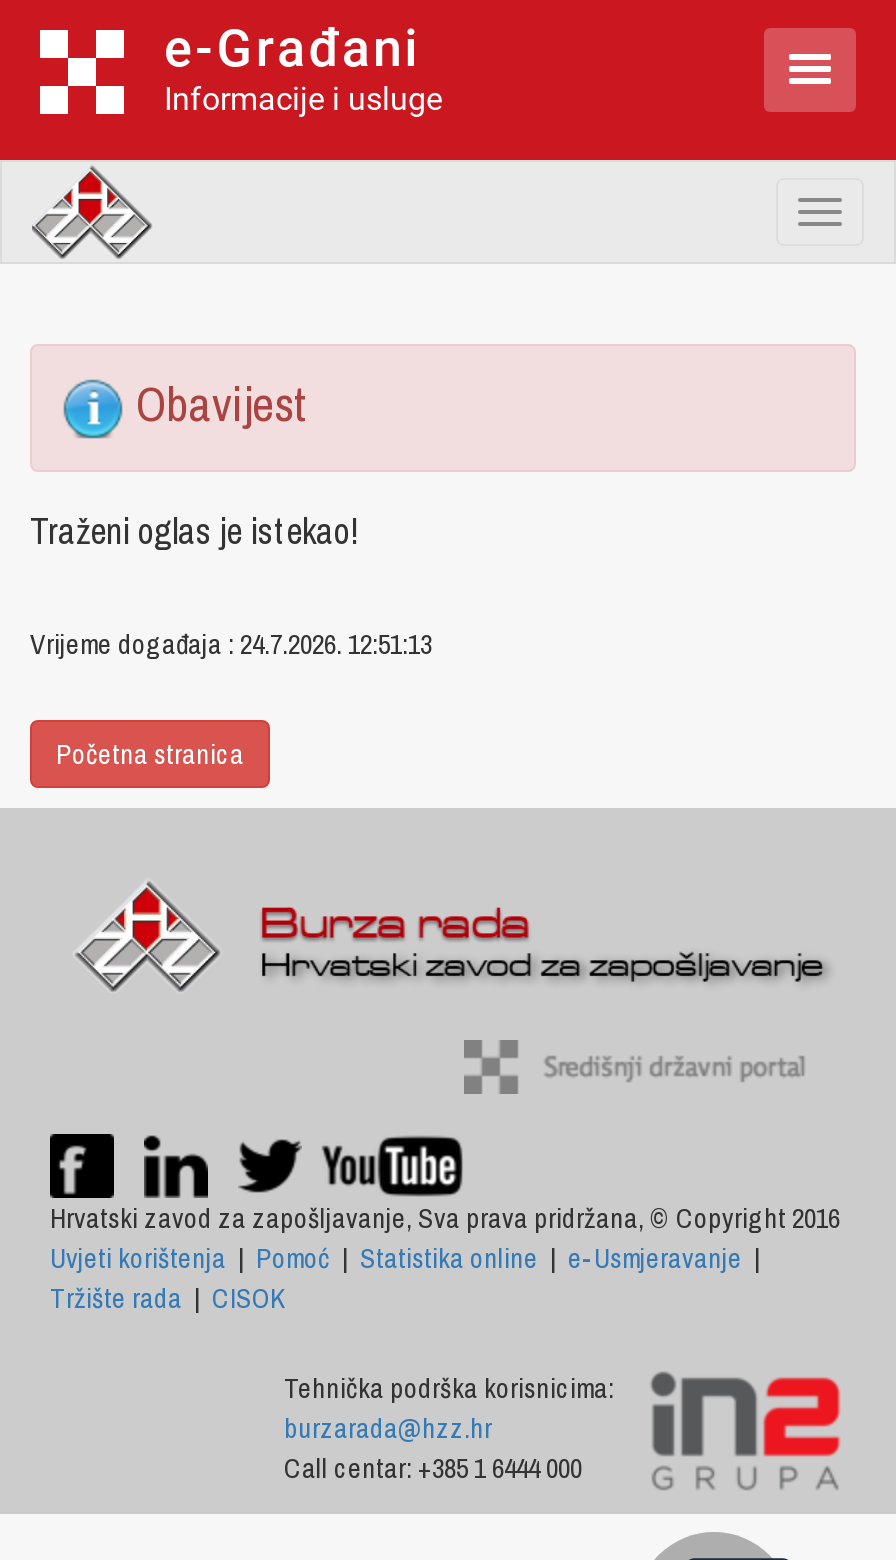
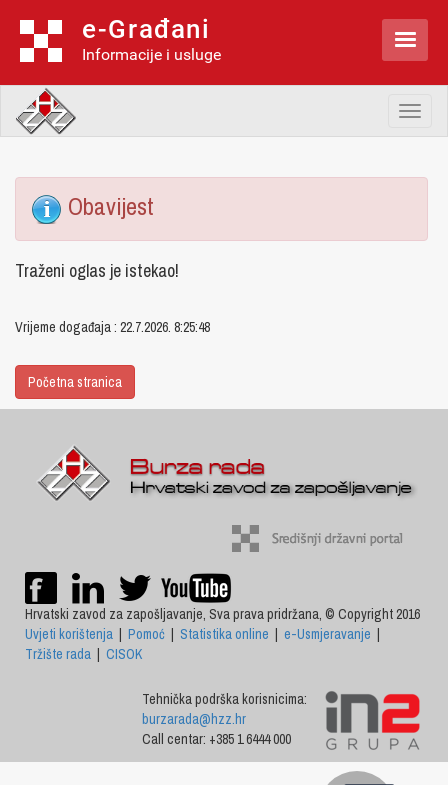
[30,626,432,662] Vrijeme događaja : 24.7.2026. 12:51:13 -> [15,318,210,336] Vrijeme događaja : 22.7.2026. 8:25:48

